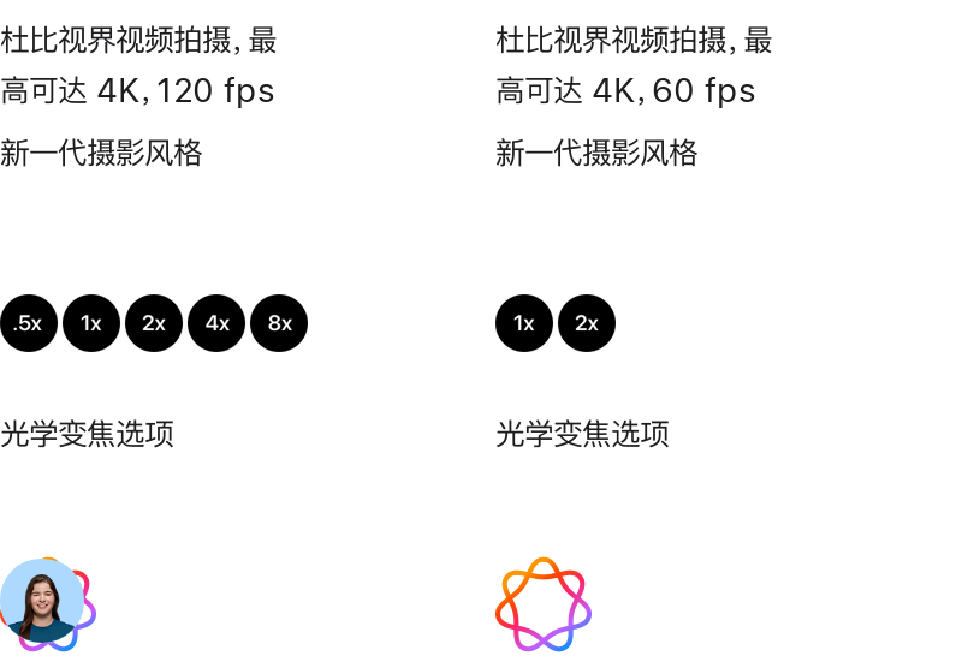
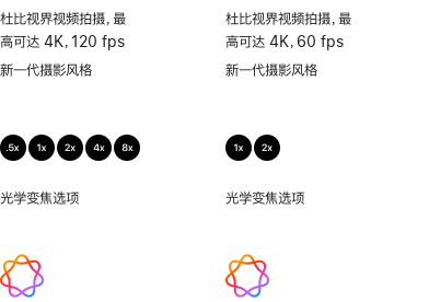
[7,559,84,645] [image] -> [3,254,38,294] [image]

